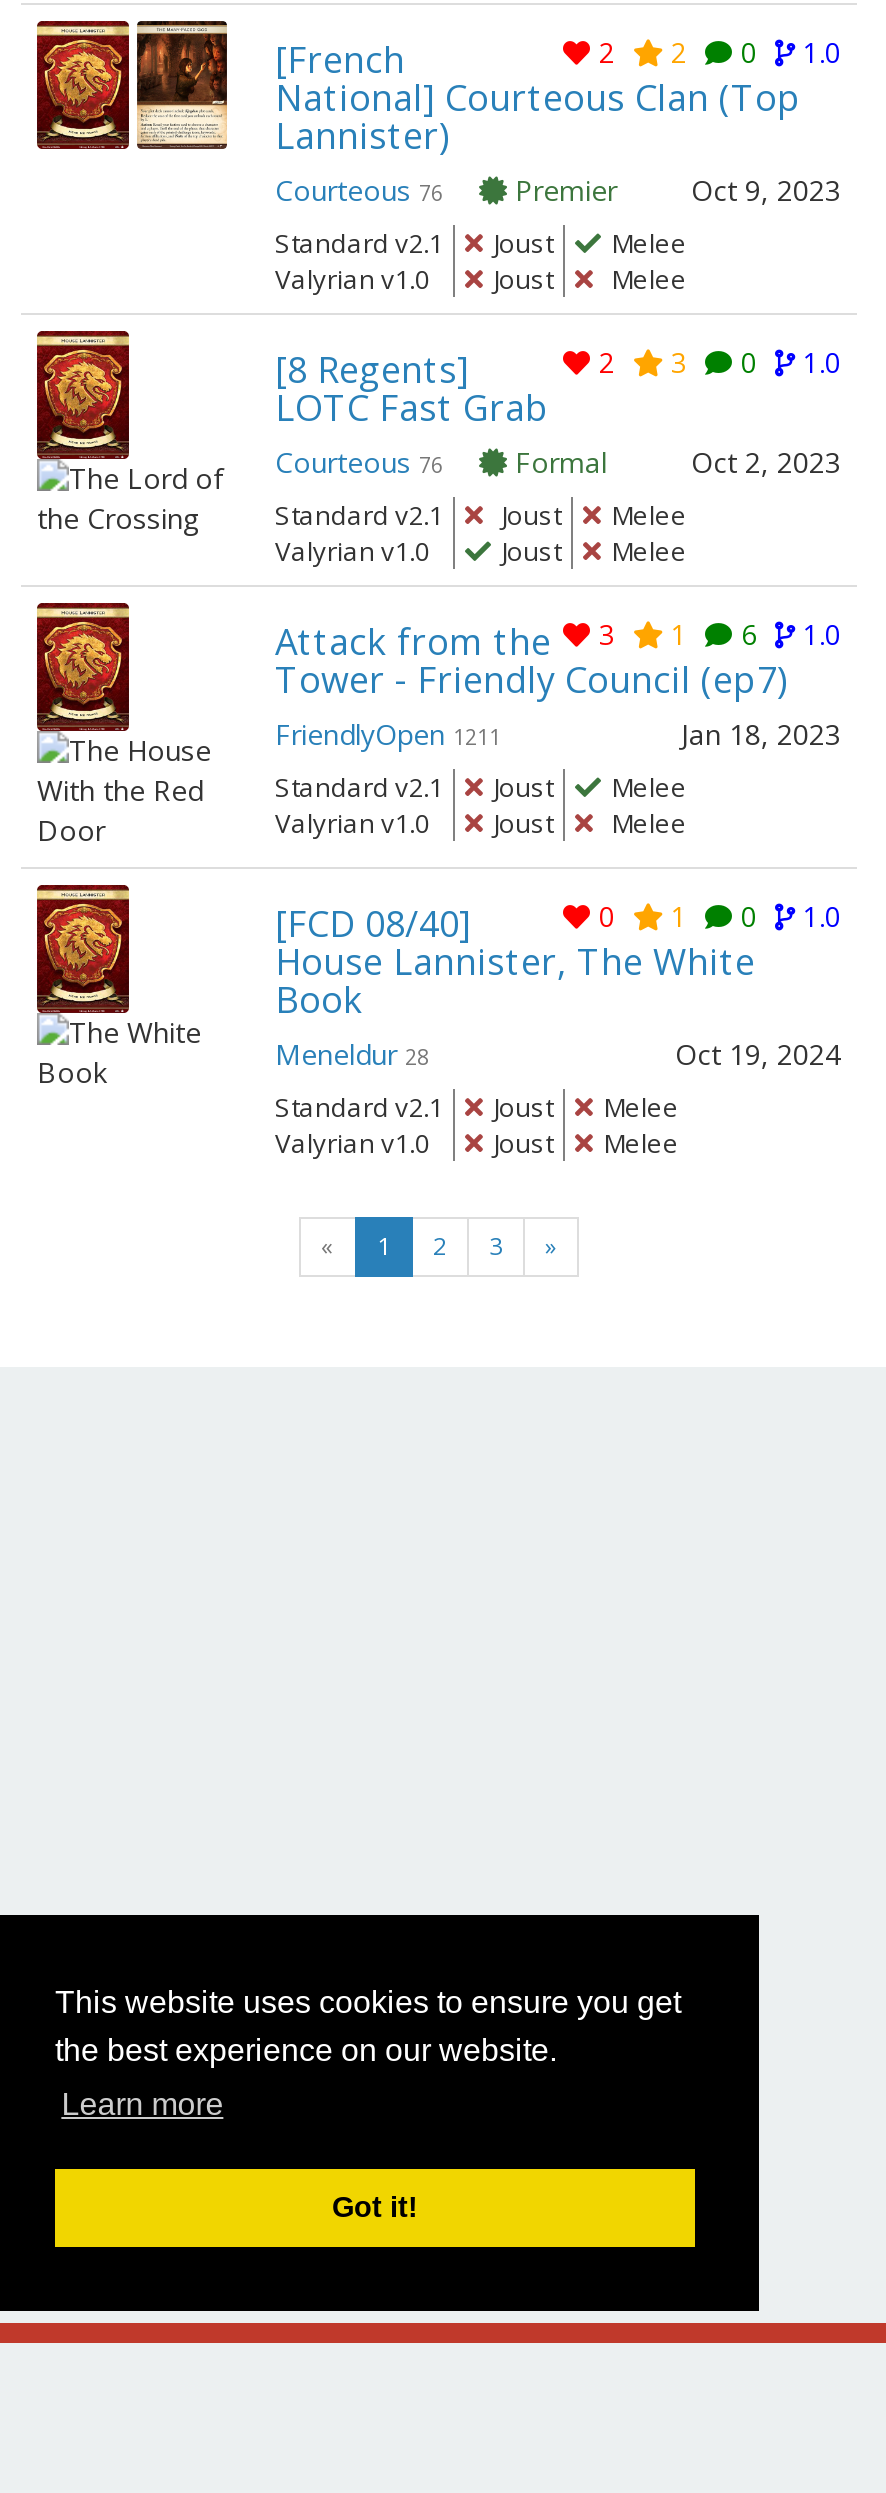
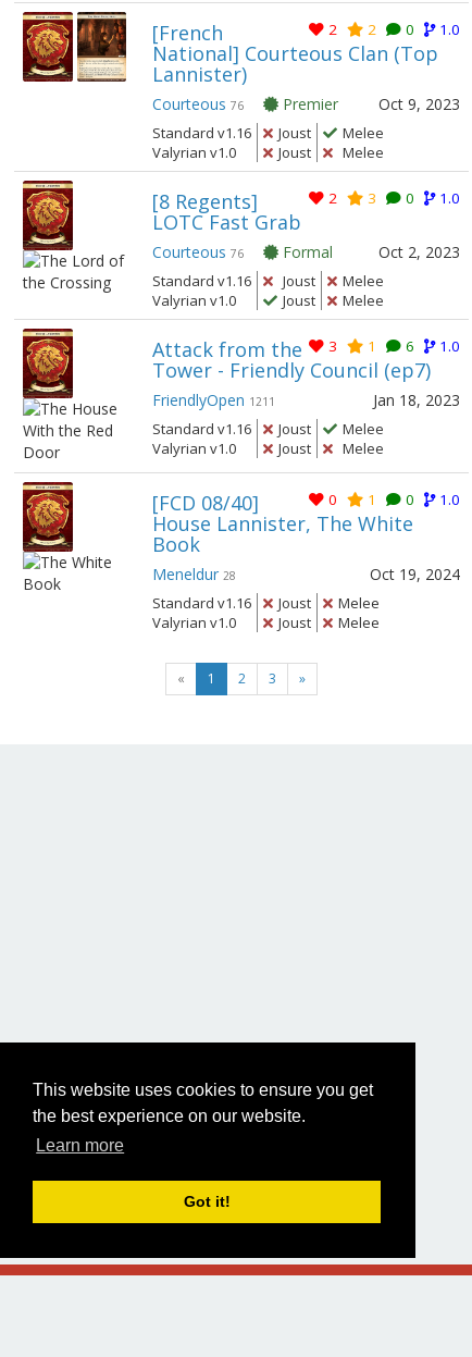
[275,225,687,261] Standard v2.1 Joust Melee -> [152,123,384,143] Standard v1.16 Joust Melee
[275,497,687,533] Standard v2.1 Joust Melee -> [152,271,384,291] Standard v1.16 Joust Melee
[275,769,687,805] Standard v2.1 Joust Melee -> [152,419,384,439] Standard v1.16 Joust Melee
[275,1089,679,1125] Standard v2.1 Joust Melee -> [152,593,380,613] Standard v1.16 Joust Melee

